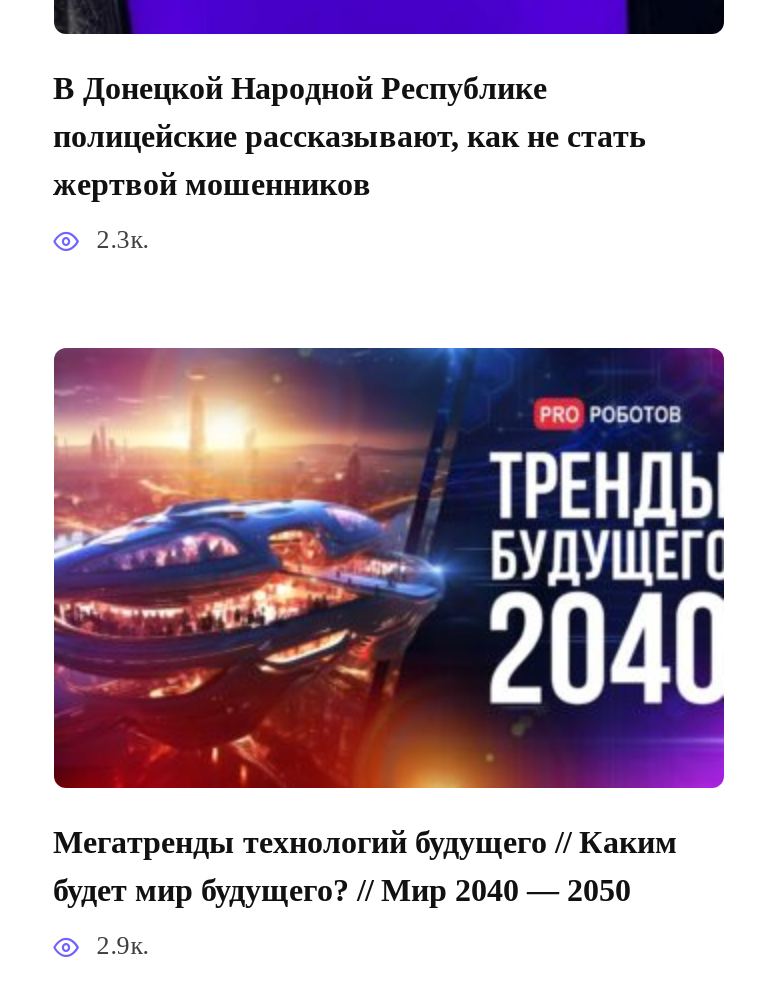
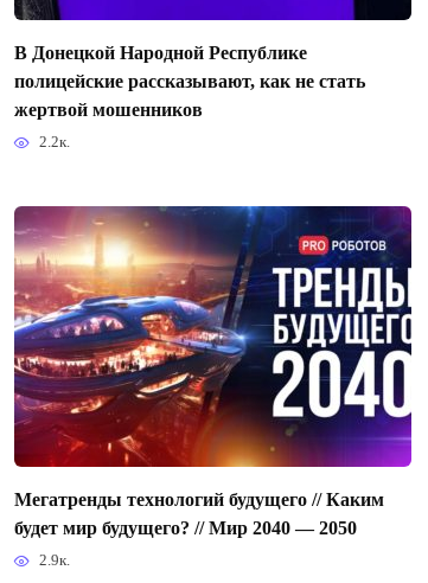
[96,226,148,254] 2.3к. -> [39,134,70,151] 2.2к.

